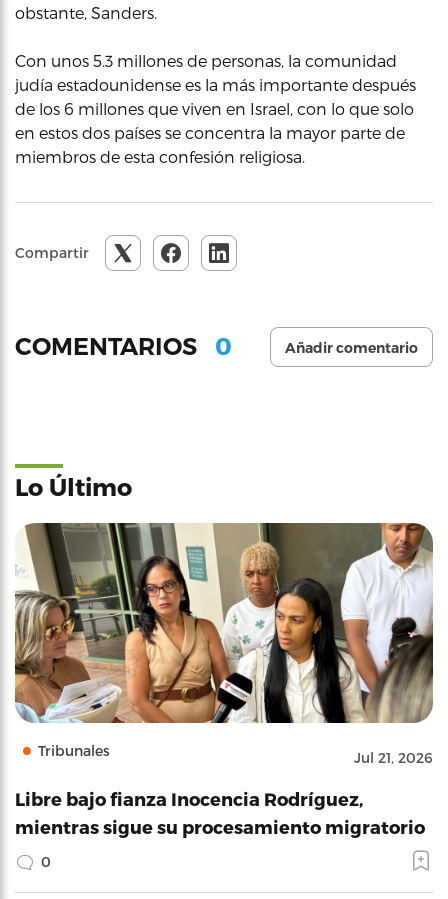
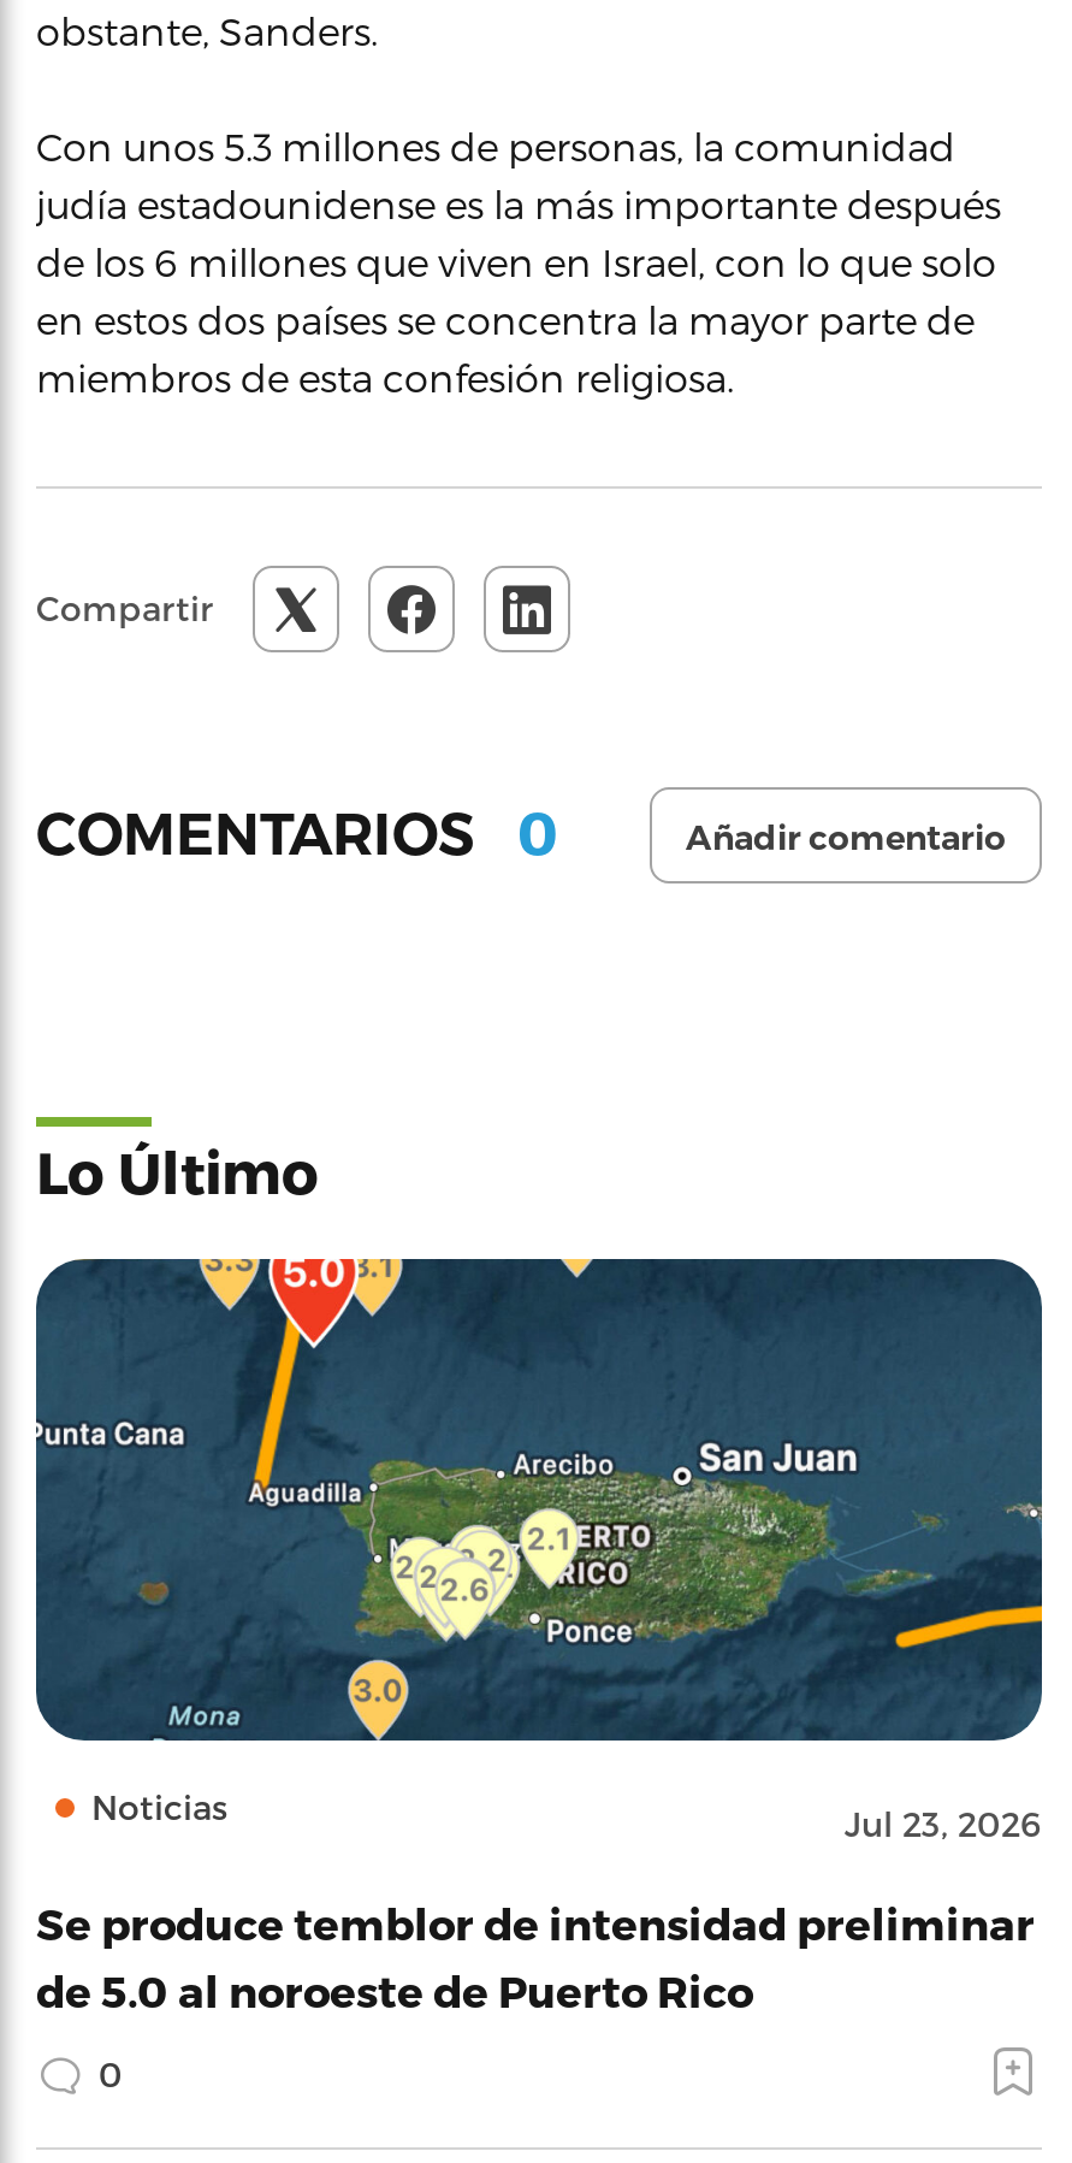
[14,522,434,766] [image] | Tribunales | Jul 21, 2026 -> [34,1257,1044,1843] [image] | Noticias | Jul 23, 2026
[15,788,425,837] Libre bajo fianza Inocencia Rodríguez, | mientras sigue su procesamiento migratorio -> [36,1896,1035,2014] Se produce temblor de intensidad preliminar | de 5.0 al noroeste de Puerto Rico

